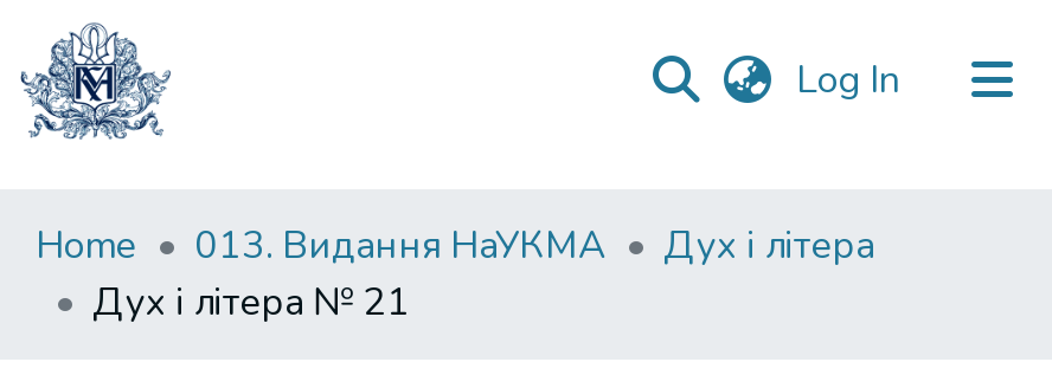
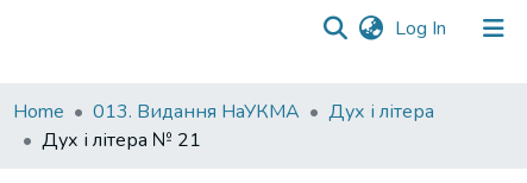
[19,19,173,142] [image] -> none

